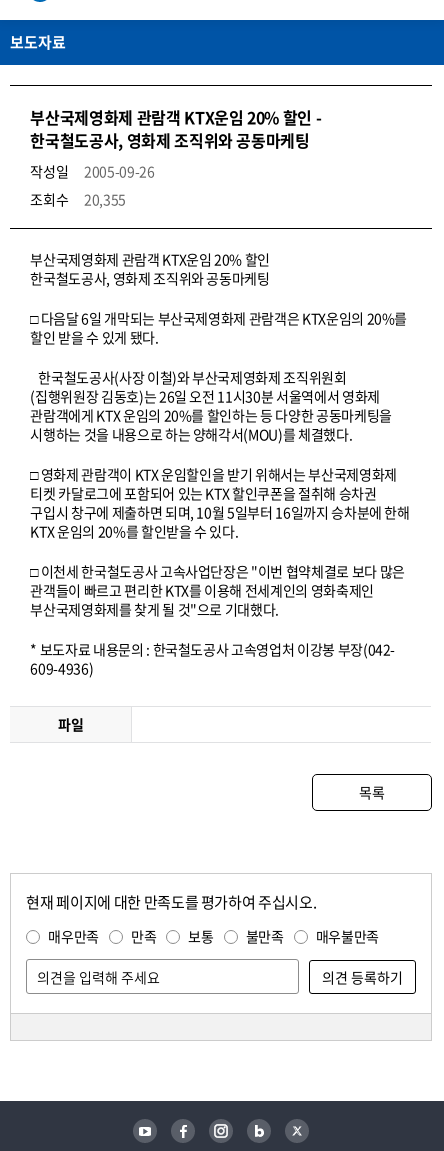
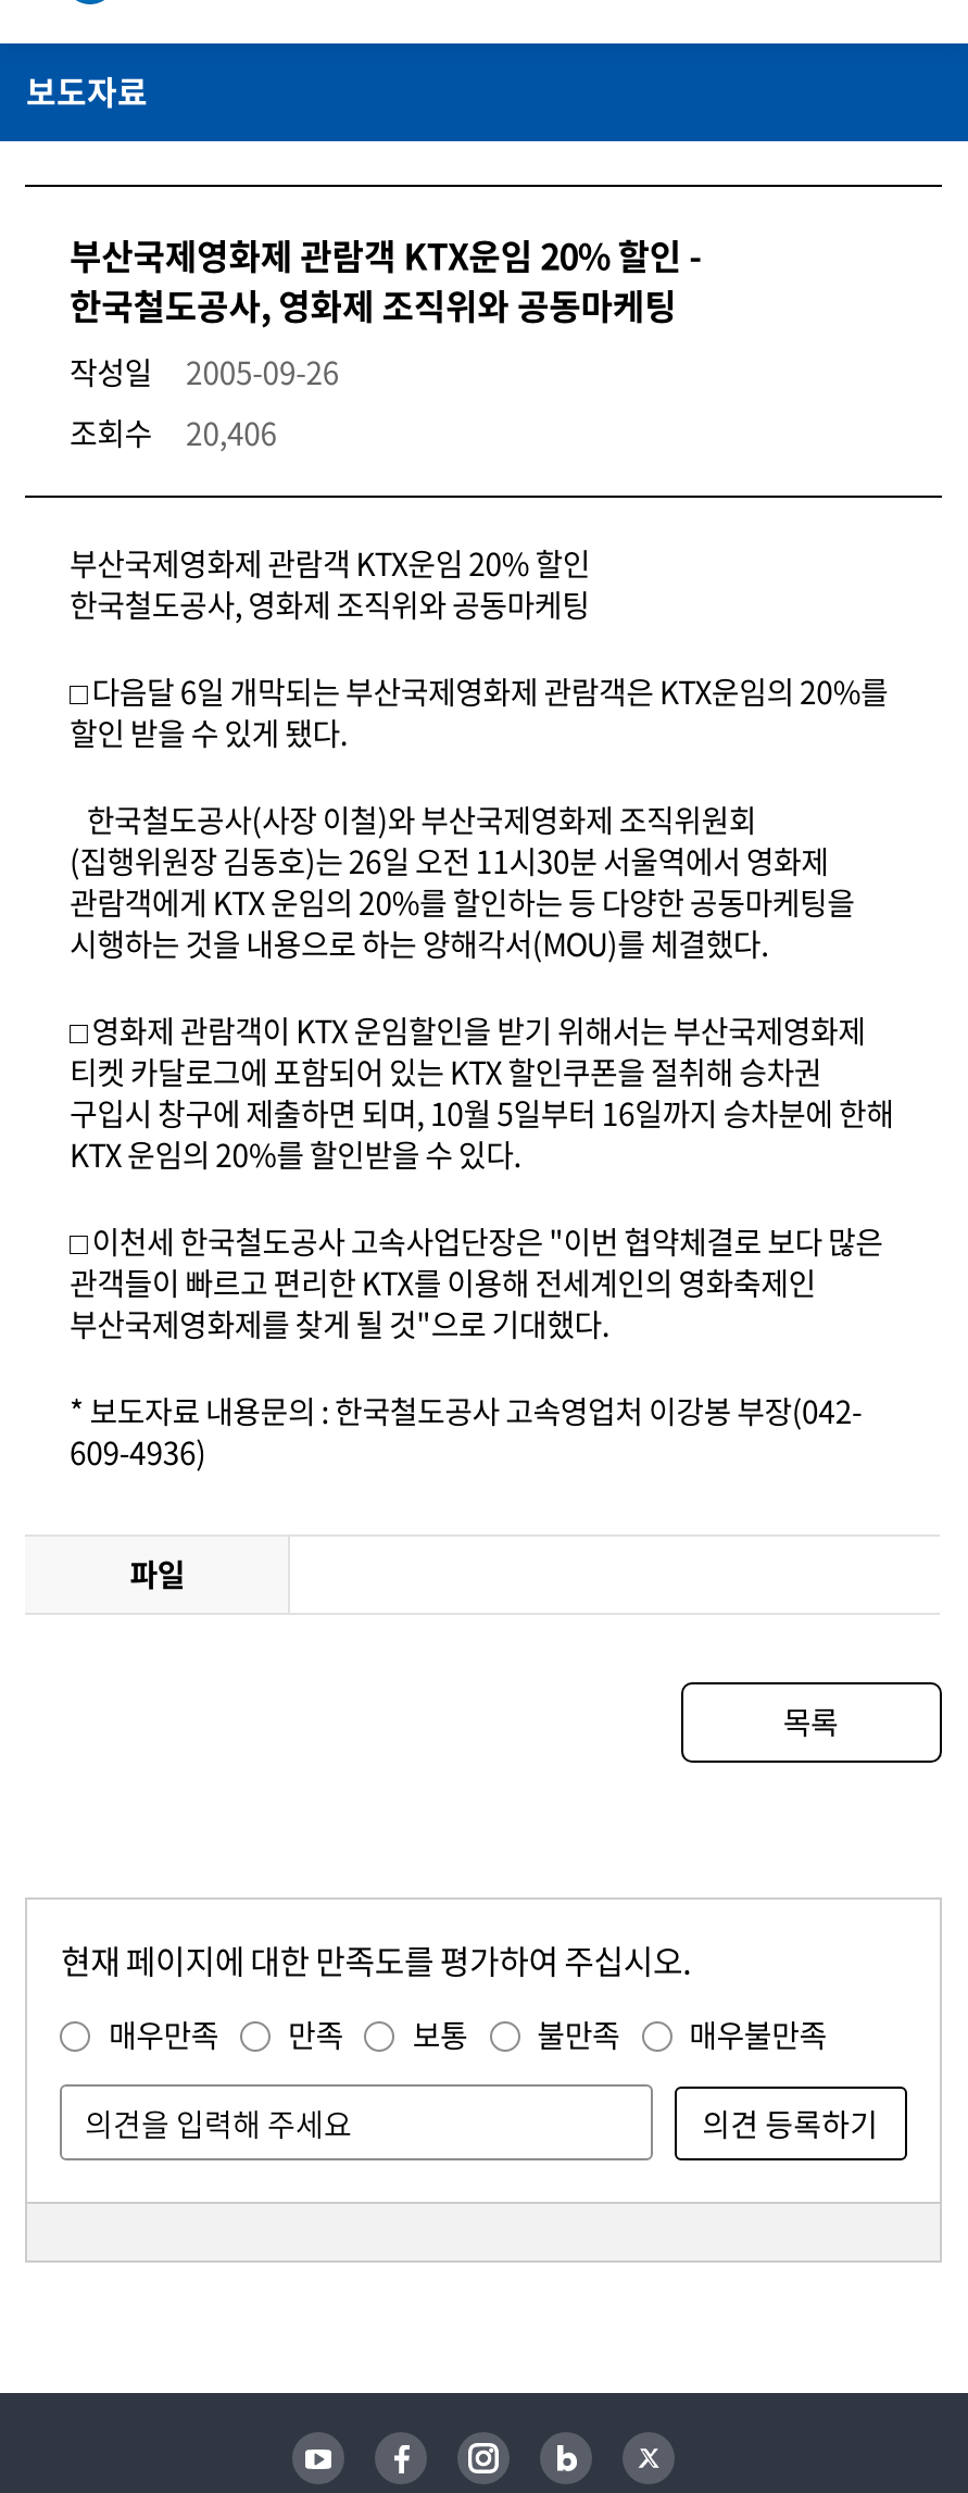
[30,189,126,209] 조회수 20,355 -> [69,411,277,454] 조회수 20,406

